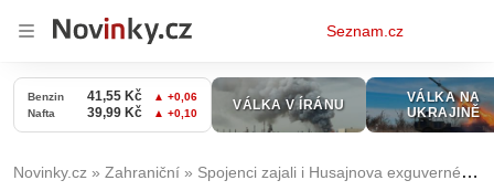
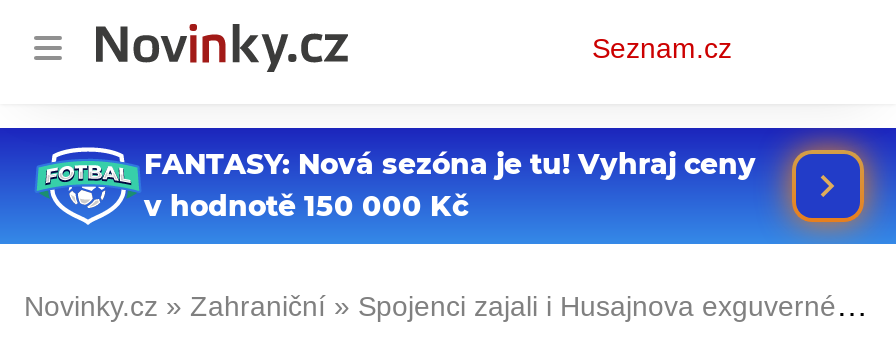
[3,75,491,138] [image] -> [6,126,890,246] [image]

